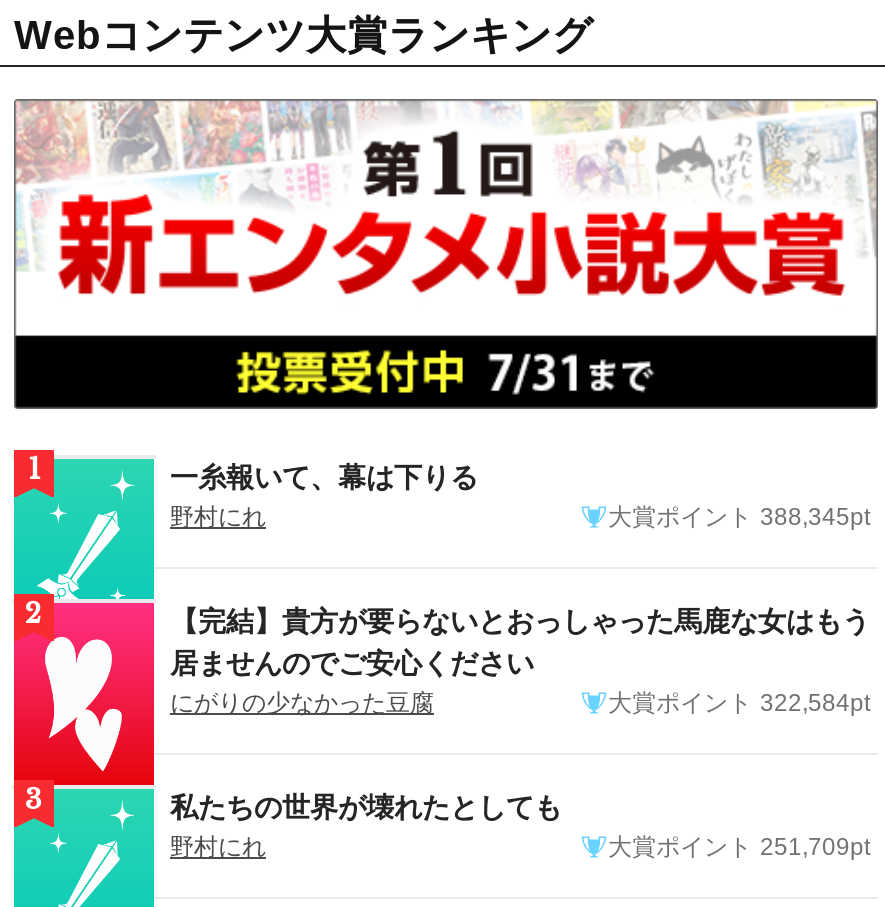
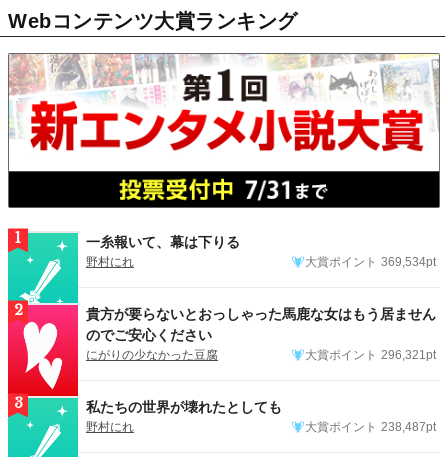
[608,504,870,532] 大賞ポイント 388,345pt -> [305,255,436,269] 大賞ポイント 369,534pt
[170,606,870,680] 【完結】貴方が要らないとおっしゃった馬鹿な女はもう | 居ませんのでご安心ください -> [86,306,436,343] 貴方が要らないとおっしゃった馬鹿な女はもう居ません | のでご安心ください
[608,690,870,718] 大賞ポイント 322,584pt -> [305,348,436,362] 大賞ポイント 296,321pt
[608,834,870,862] 大賞ポイント 251,709pt -> [305,420,436,434] 大賞ポイント 238,487pt

